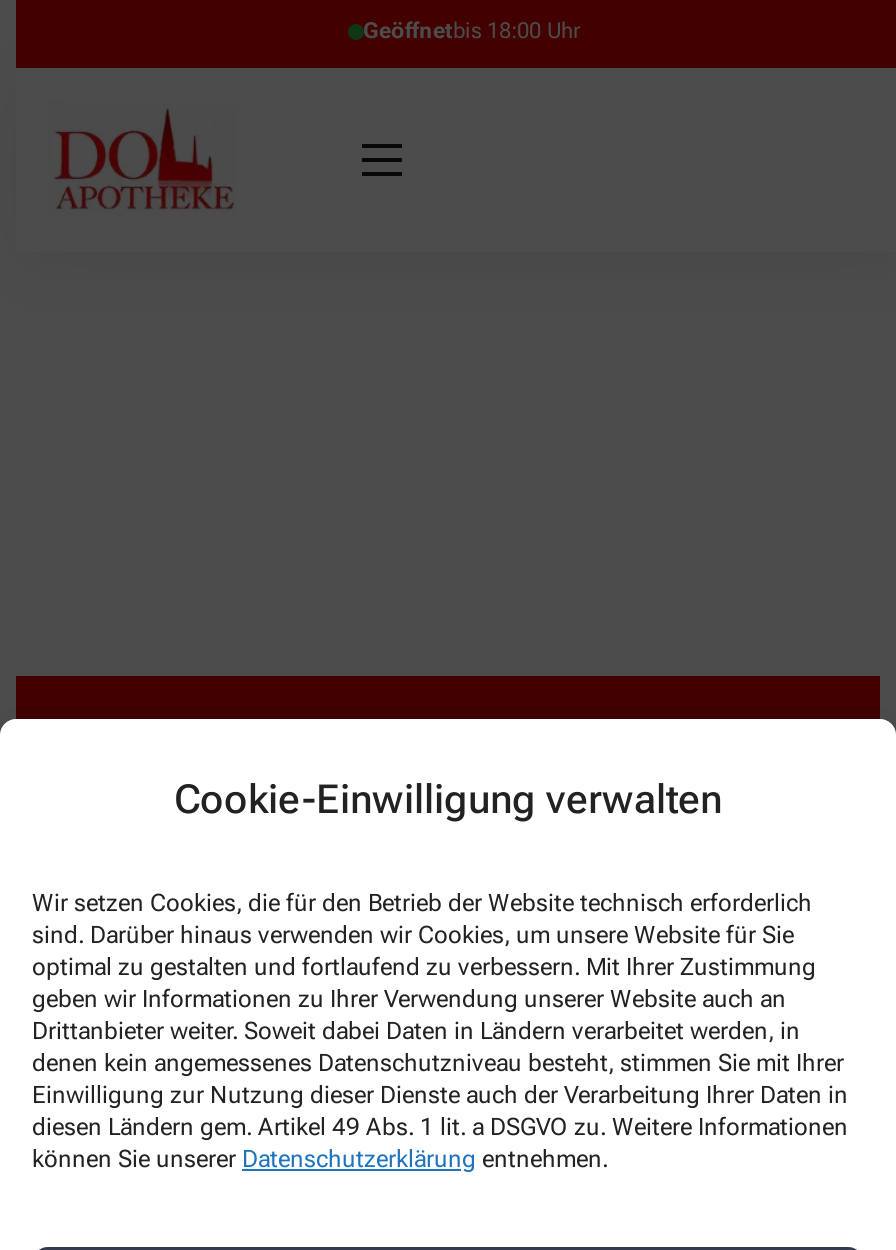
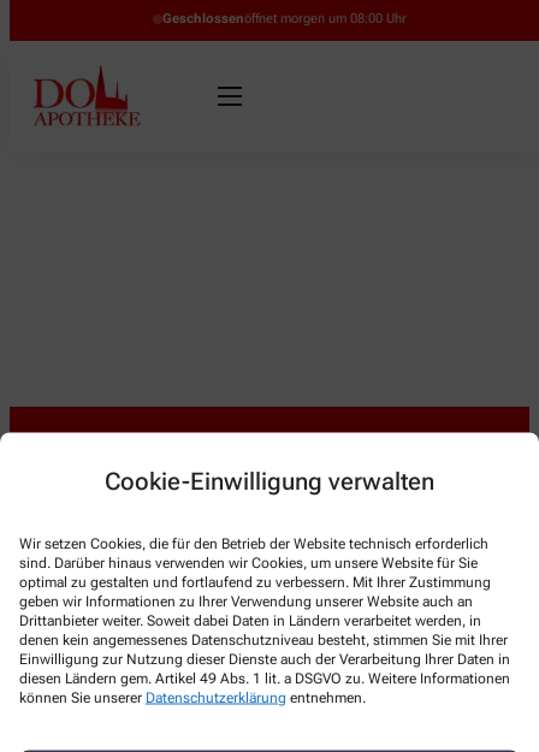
[363,18,581,44] Geöffnetbis 18:00 Uhr -> [162,11,406,26] Geschlossenöffnet morgen um 08:00 Uhr

